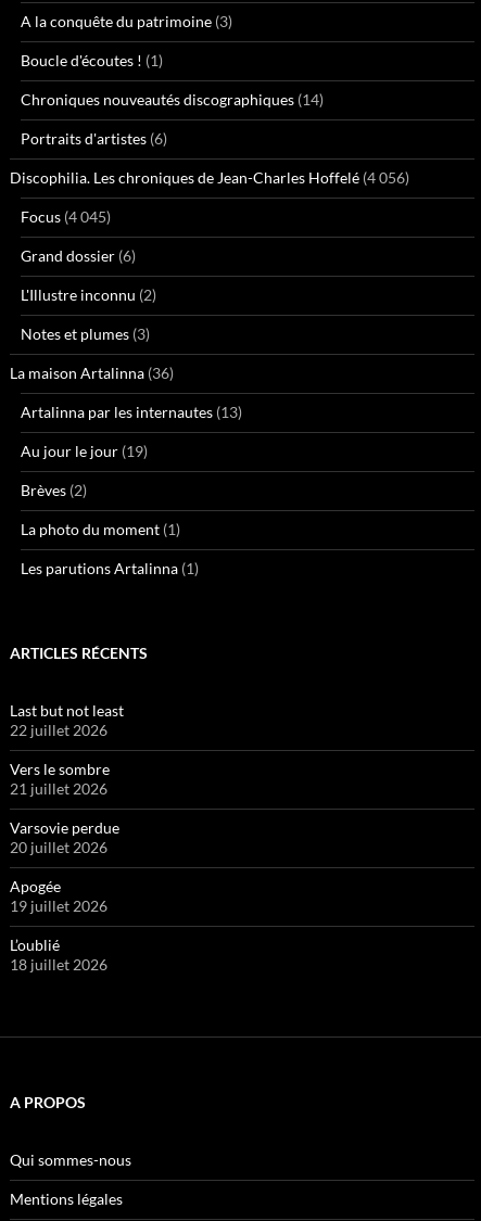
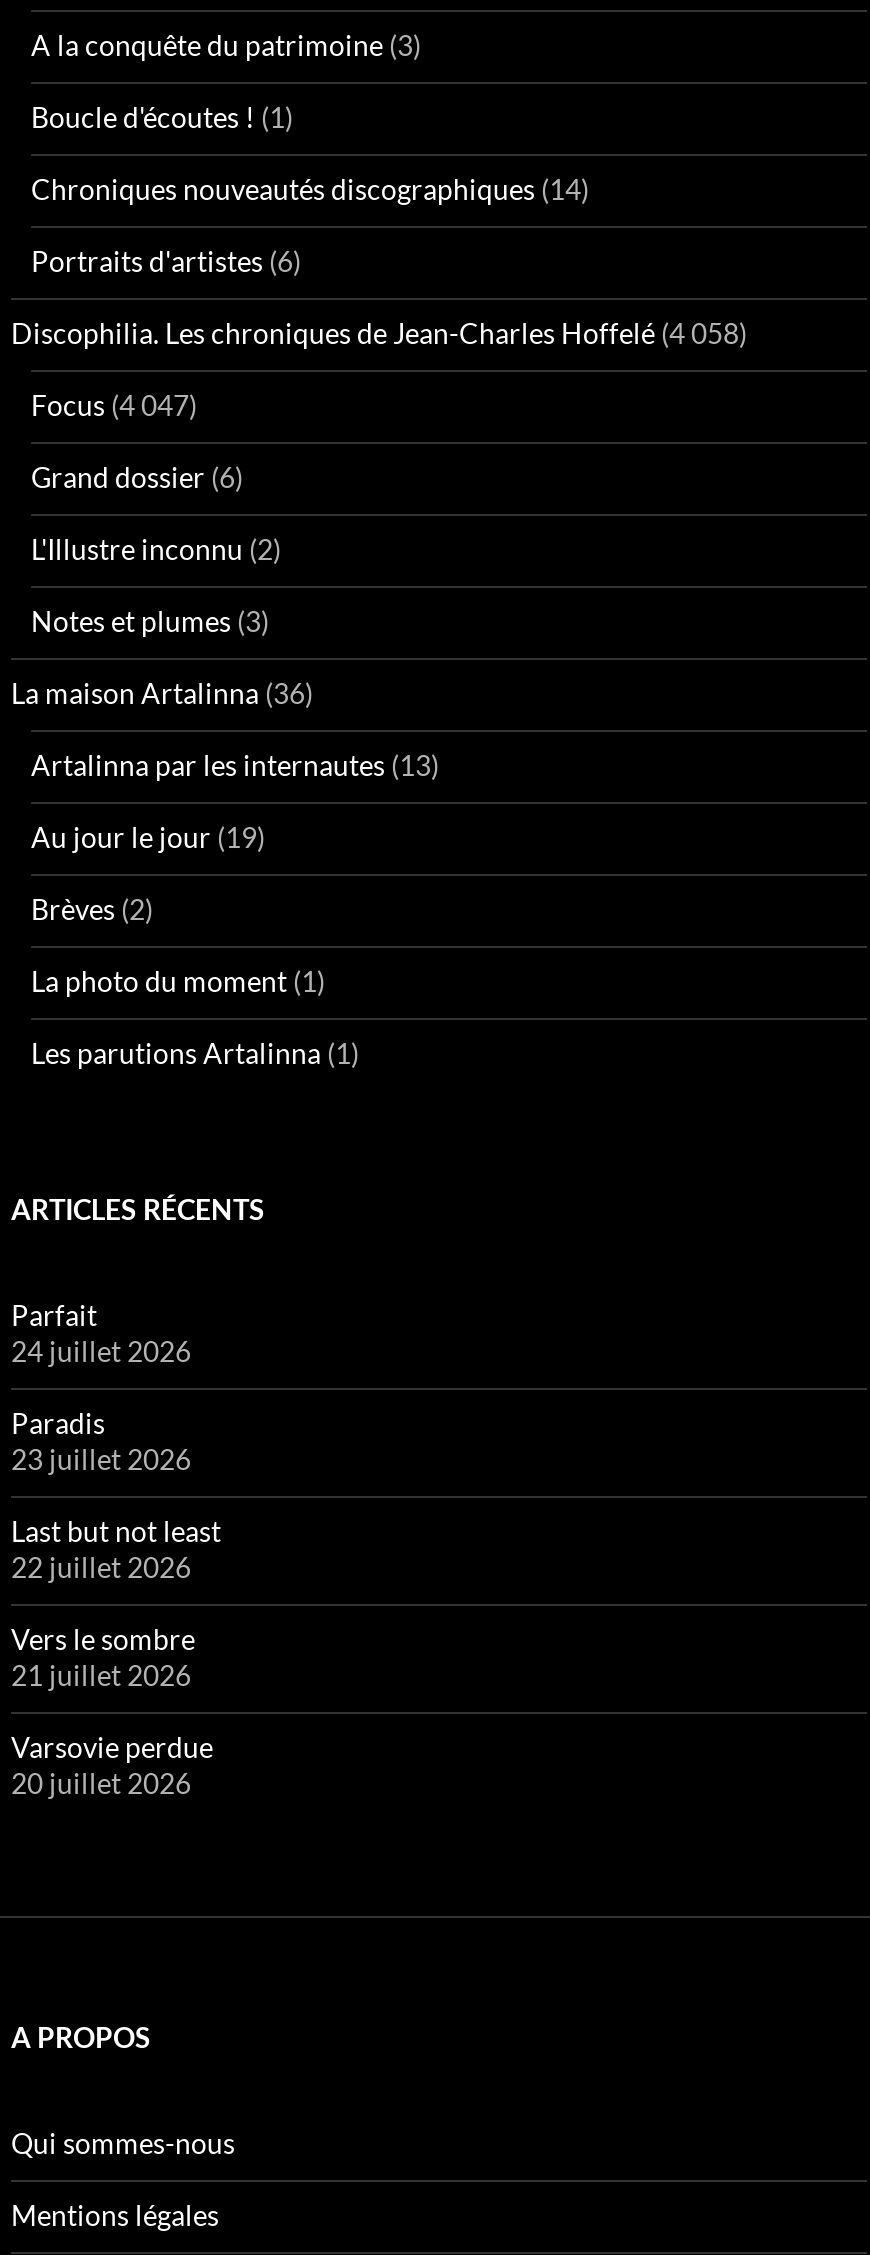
[10,168,409,187] Discophilia. Les chroniques de Jean-Charles Hoffelé (4 056) -> [11,315,747,349] Discophilia. Les chroniques de Jean-Charles Hoffelé (4 058)
[21,207,111,226] Focus (4 045) -> [31,387,197,421] Focus (4 047)
none -> [11,1297,191,1475] Parfait | 24 juillet 2026 | Paradis | 23 juillet 2026
moved [10,701,124,856] -> [11,1513,221,1799]: Last but not least | 22 juillet 2026 | Vers le sombre | 21 juillet 2026 | Varsovie perdue | 20 juillet 2026
[10,877,107,974] Apogée | 19 juillet 2026 | L’oublié | 18 juillet 2026 -> none

